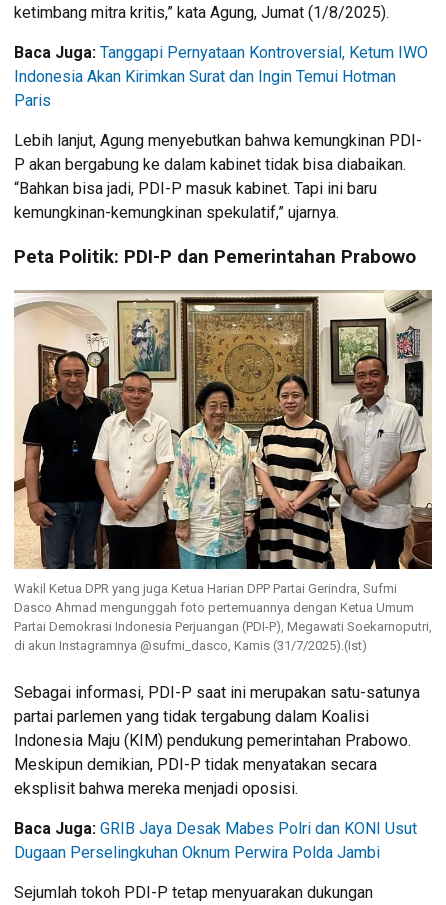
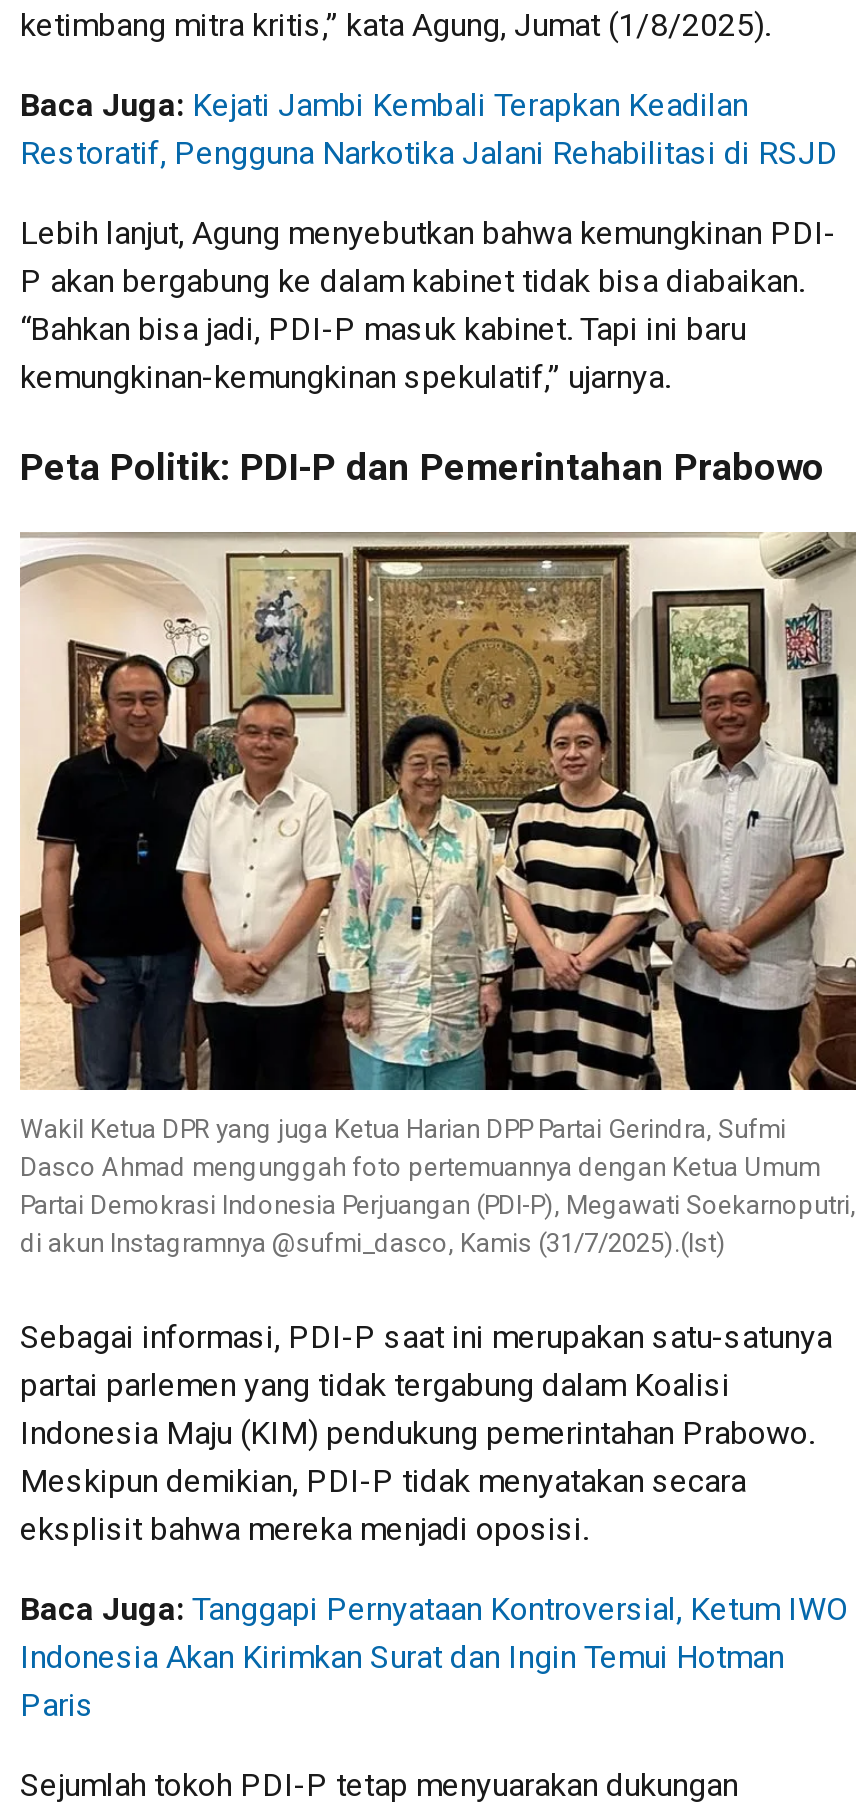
none -> [20,85,838,171] Baca Juga: Kejati Jambi Kembali Terapkan Keadilan | Restoratif, Pengguna Narkotika Jalani Rehabilitasi di RSJD
moved [14,43,428,110] -> [20,1590,848,1724]: Baca Juga: Tanggapi Pernyataan Kontroversial, Ketum IWO | Indonesia Akan Kirimkan Surat dan Ingin Temui Hotman | Paris
moved [13,131,433,798] -> [18,213,858,1548]: [image] | Lebih lanjut, Agung menyebutkan bahwa kemungkinan PDI- | P akan bergabung ke dalam kabinet tidak bisa diabaikan. | ... | Meskipun demikian, PDI-P tidak menyatakan secara | eksplisit bahwa mereka menjadi oposisi.
[14,819,417,862] Baca Juga: GRIB Jaya Desak Mabes Polri dan KONI Usut | Dugaan Perselingkuhan Oknum Perwira Polda Jambi -> none

